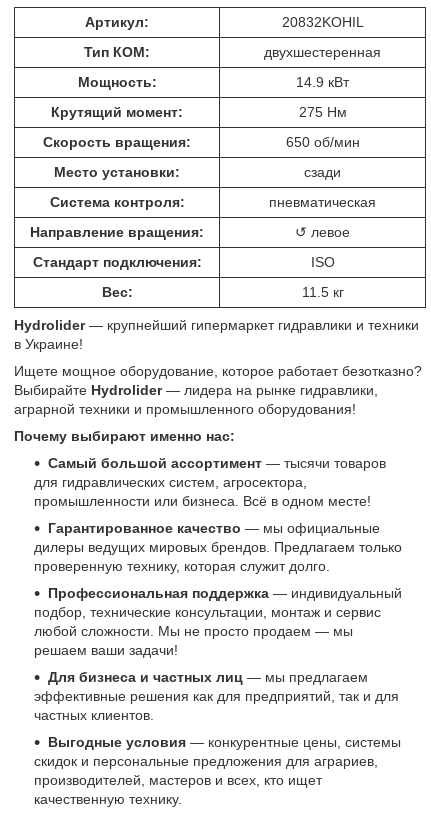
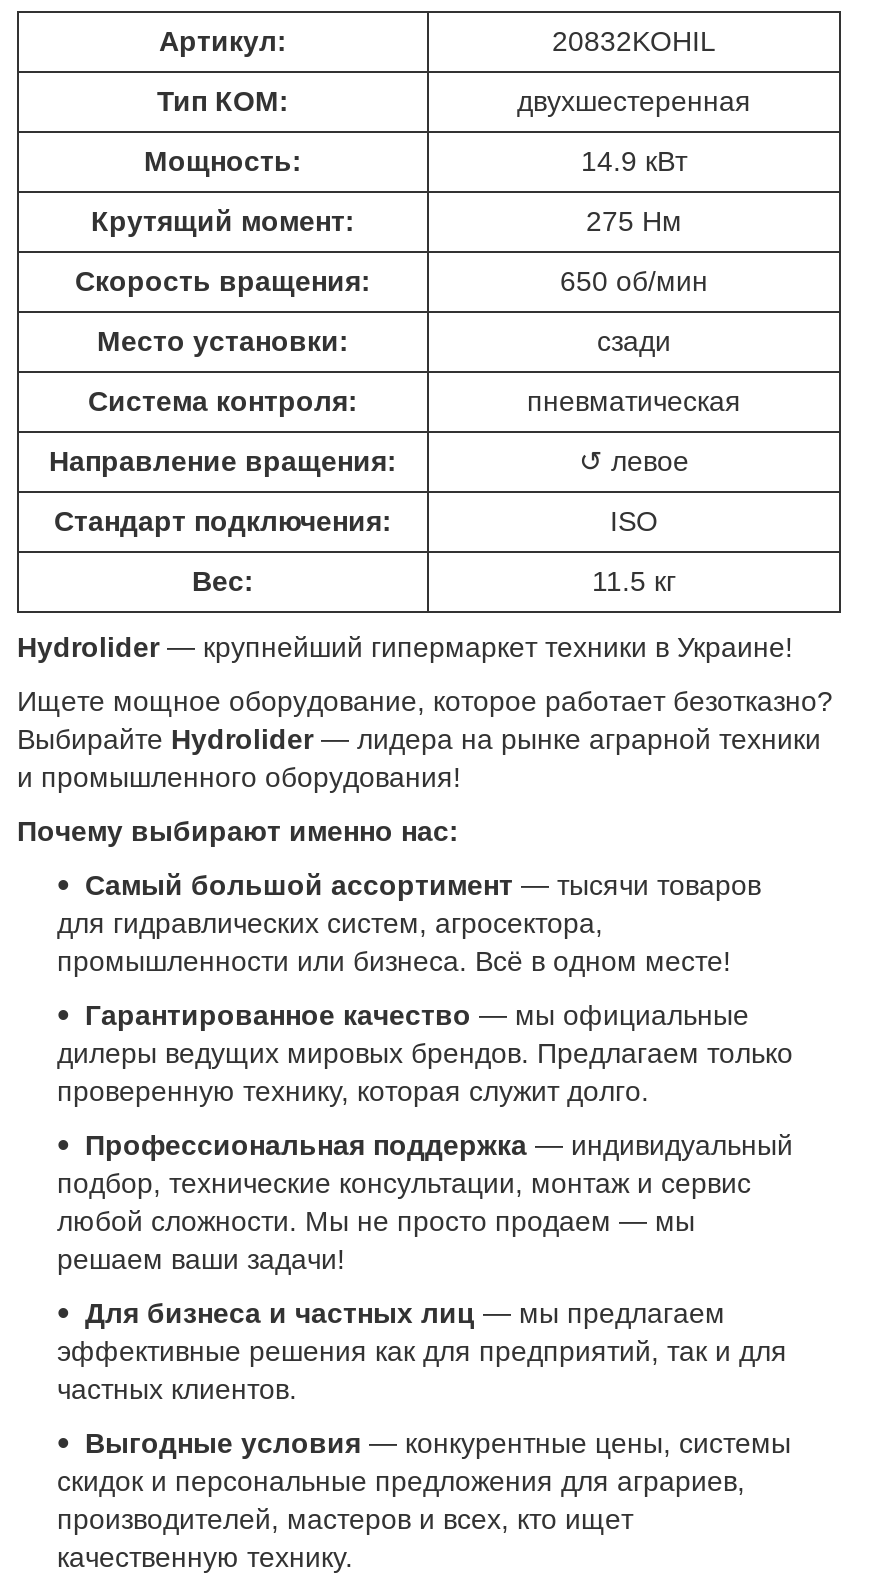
[14,317,419,352] Hydrolider — крупнейший гипермаркет гидравлики и техники | в Украине! -> [17,630,793,662] Hydrolider — крупнейший гипермаркет техники в Украине!
[14,382,378,417] Выбирайте Hydrolider — лидера на рынке гидравлики, | аграрной техники и промышленного оборудования! -> [17,722,821,792] Выбирайте Hydrolider — лидера на рынке аграрной техники | и промышленного оборудования!

